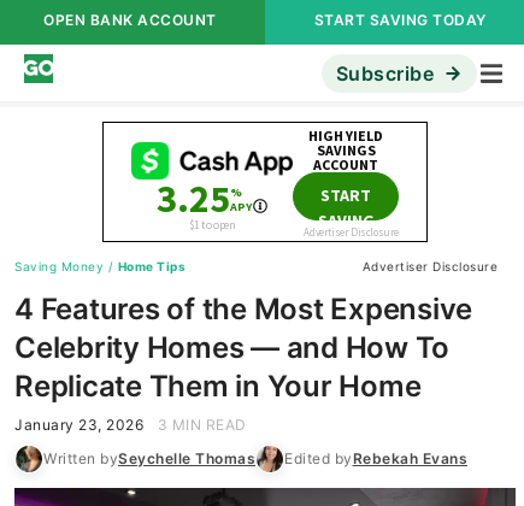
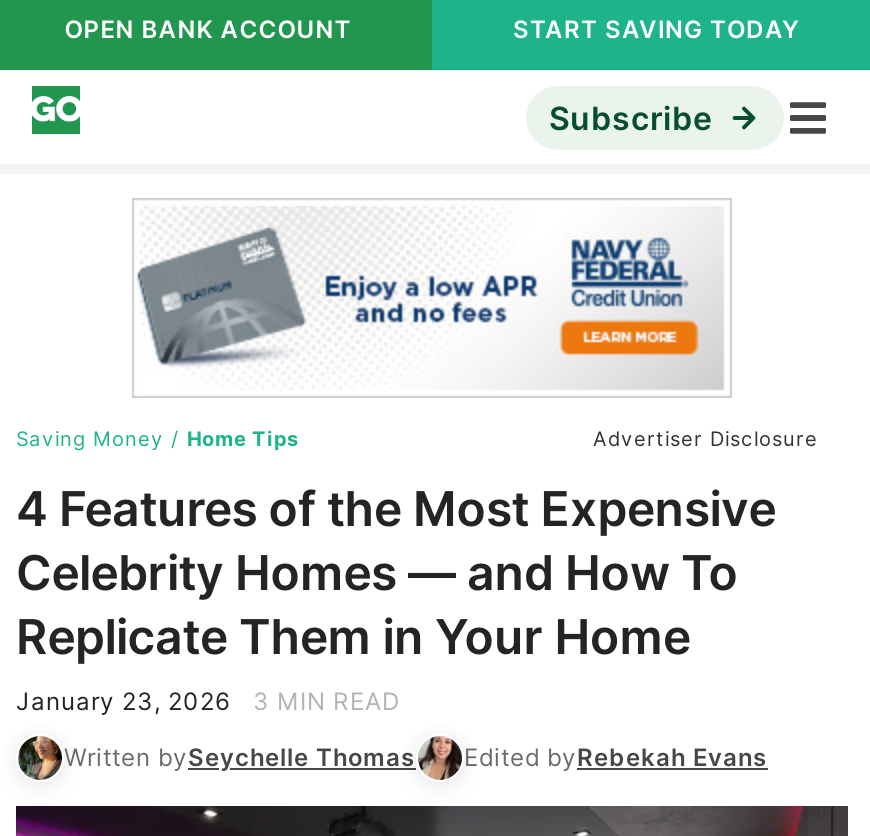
[88,120,440,243] [image] -> [134,198,724,398] [image]

